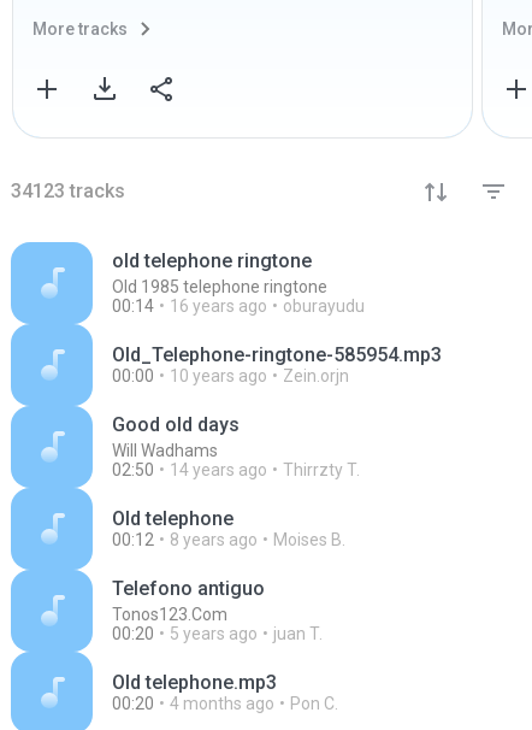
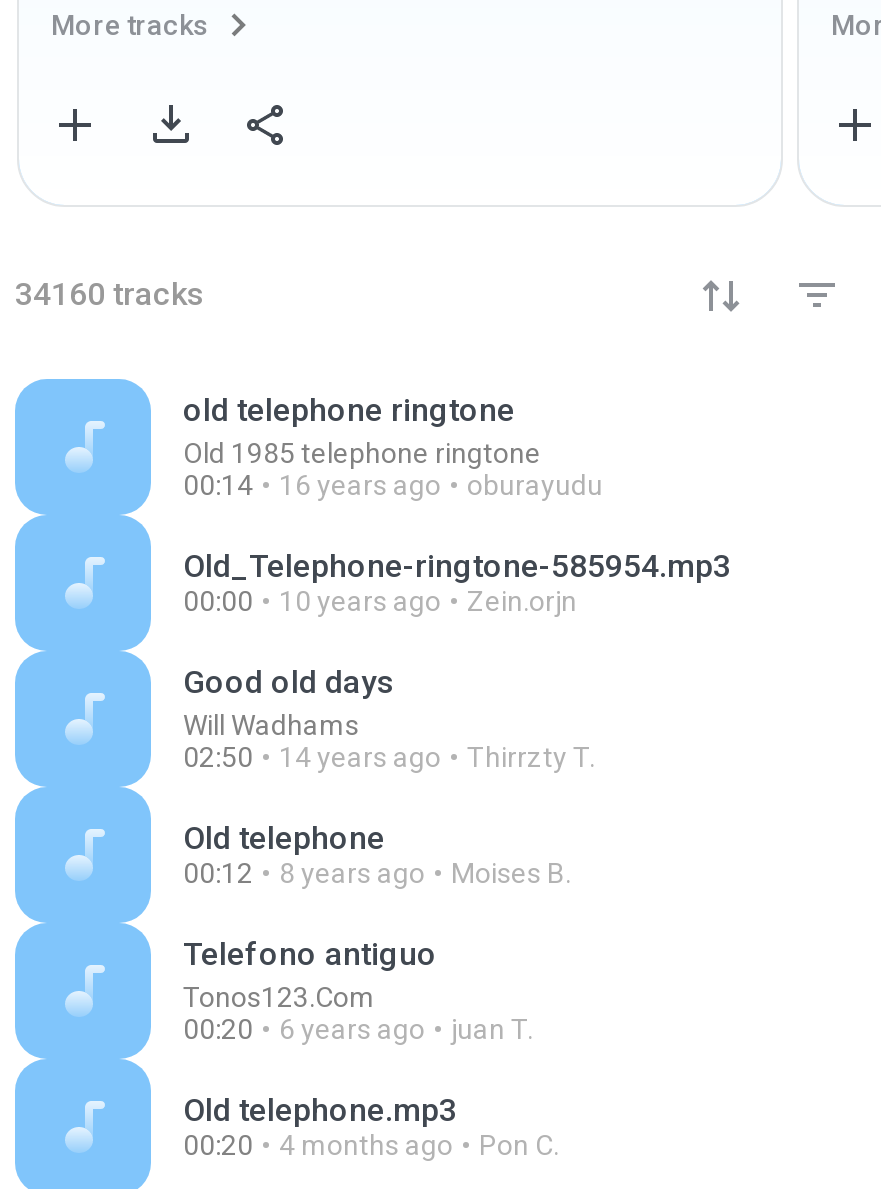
[11,179,125,202] 34123 tracks -> [15,275,205,313] 34160 tracks
[112,624,323,643] 00:20 5 years ago juan T. -> [183,1013,533,1045] 00:20 6 years ago juan T.

